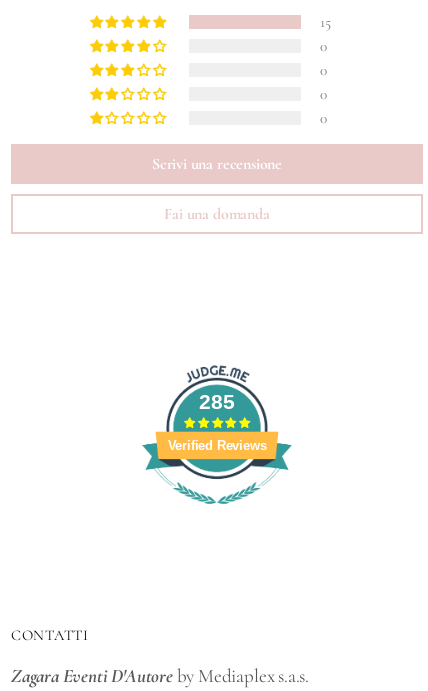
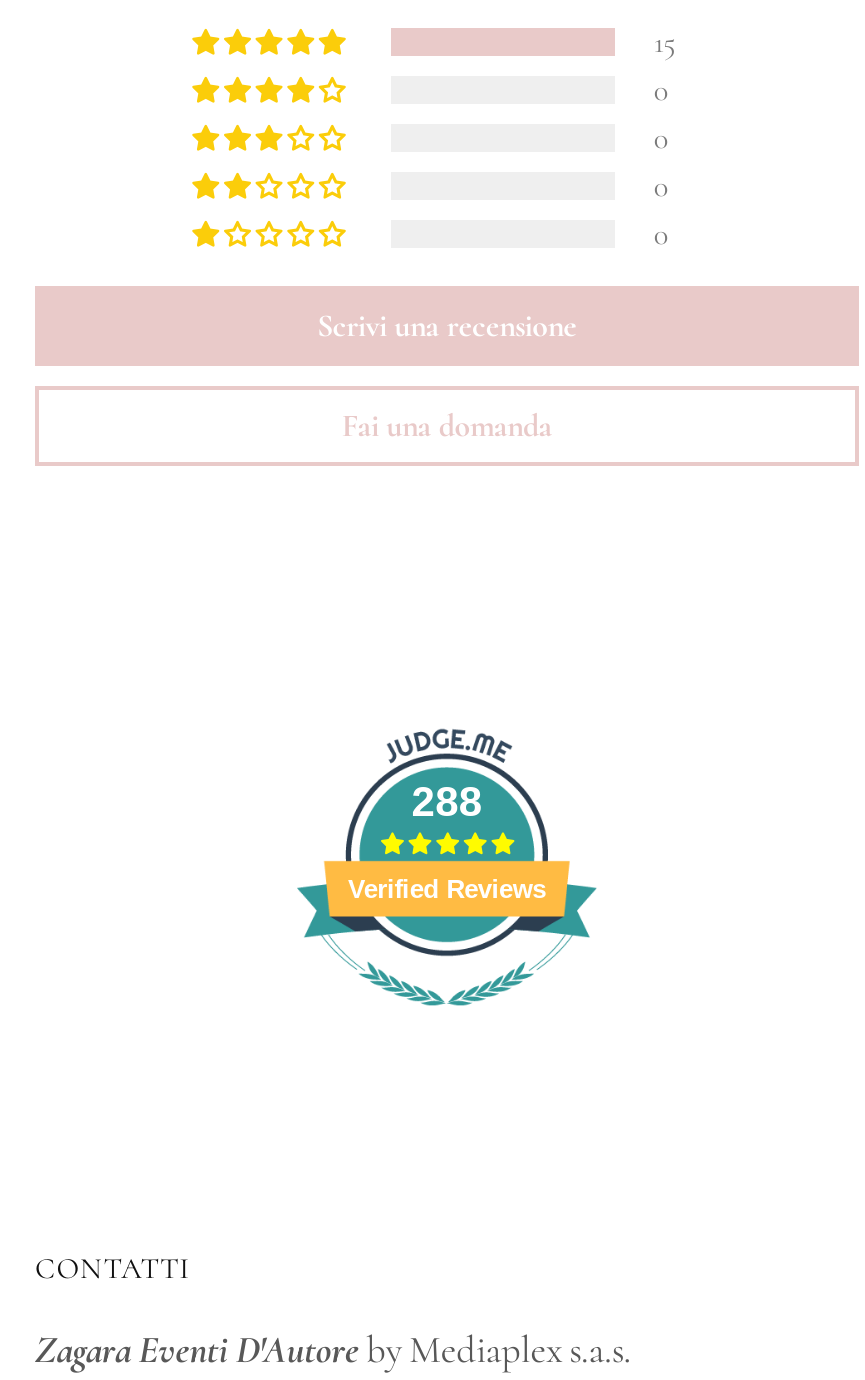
[199,390,235,413] 285 -> [412,778,482,824] 288

